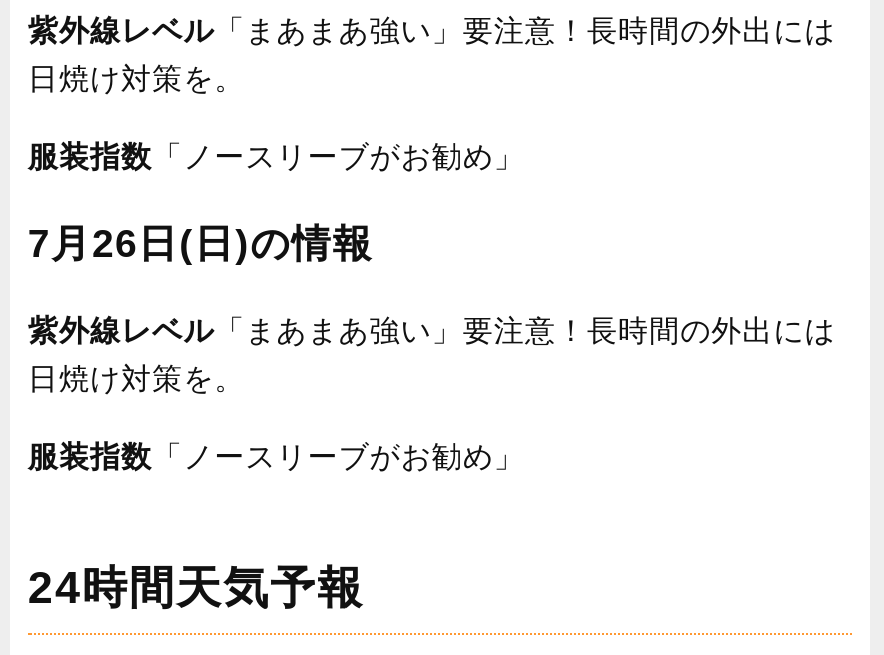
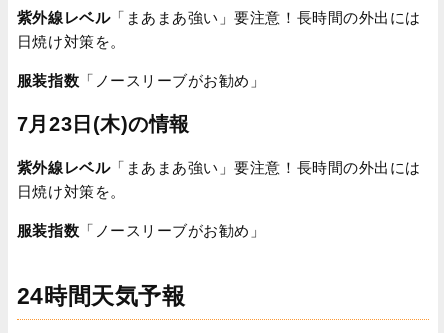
[28,221,374,265] 7月26日(日)の情報 -> [17,113,190,135] 7月23日(木)の情報

